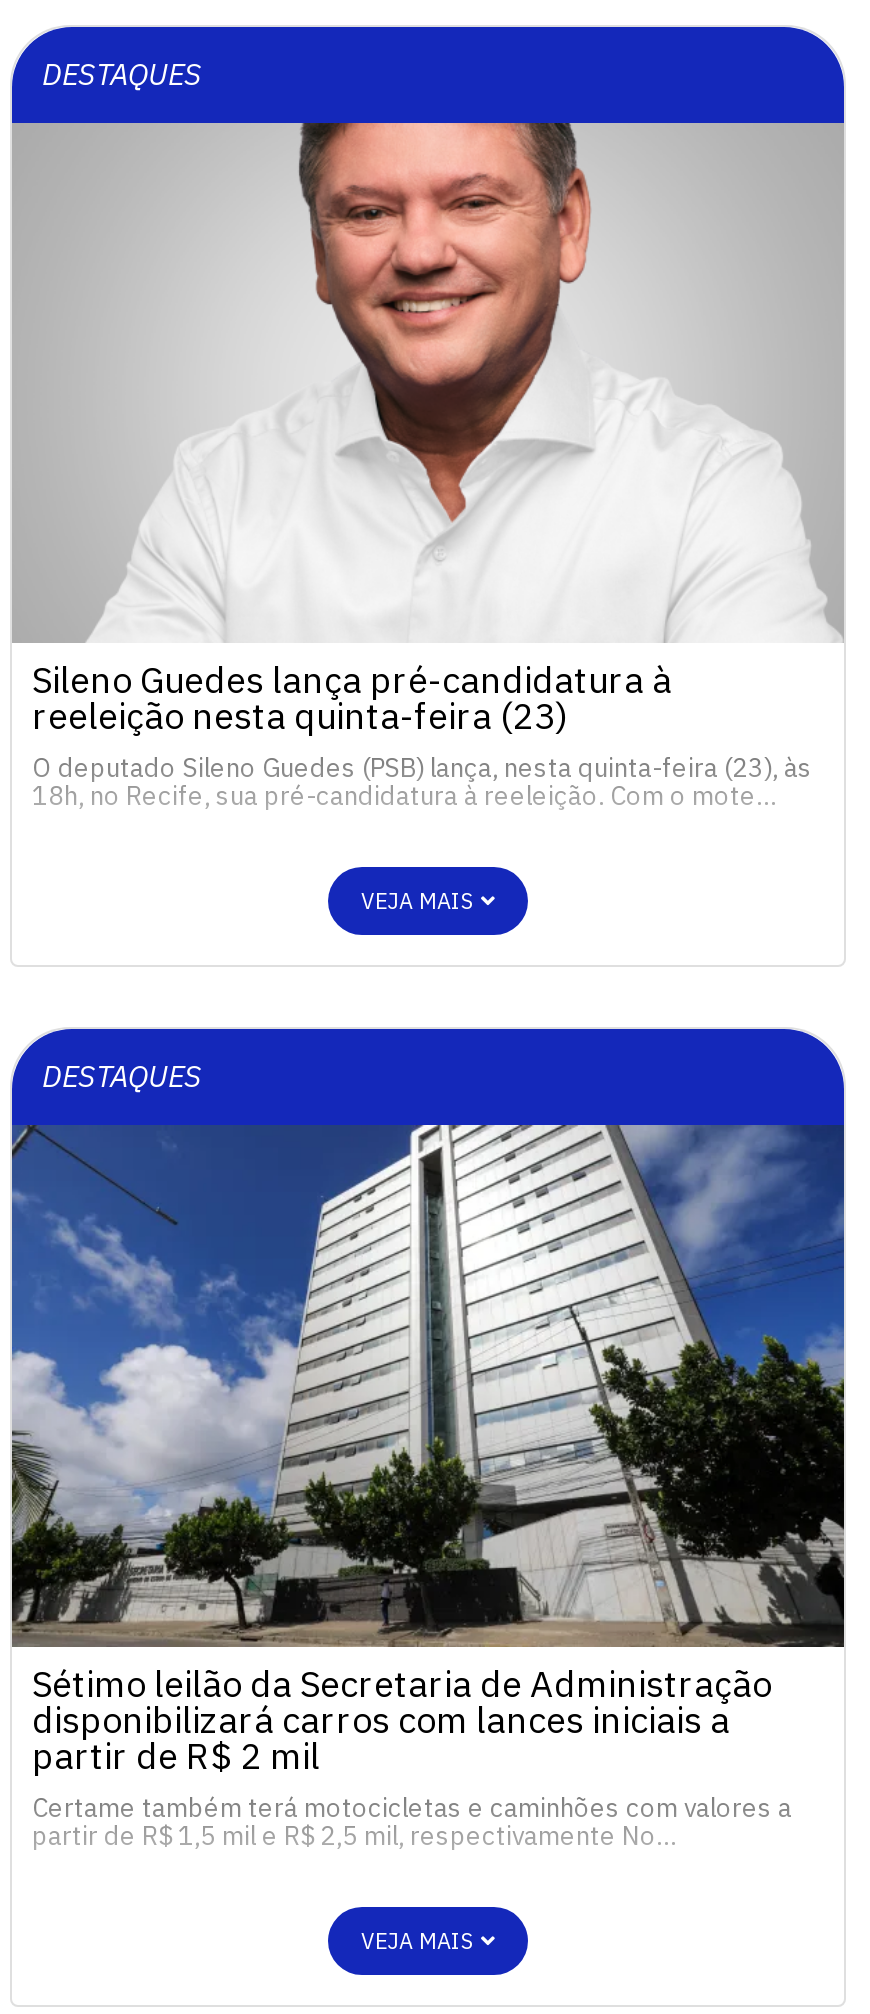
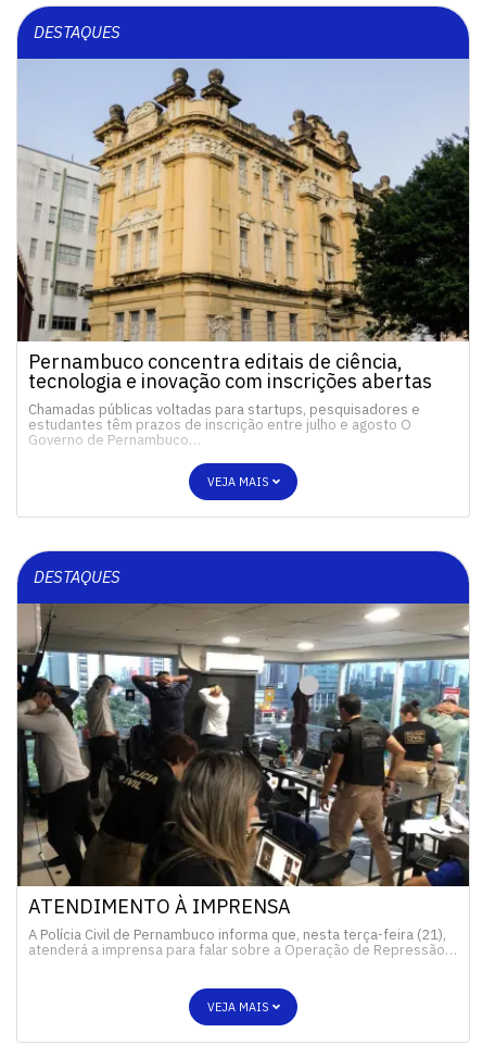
[12,121,844,813] [image] | Sileno Guedes lança pré-candidatura à | reeleição nesta quinta-feira (23) | O deputado Sileno Guedes (PSB) lança, nesta quinta-feira (23), às | 18h, no Recife, sua pré-candidatura à reeleição. Com o mote… -> [17,58,469,450] [image] | Pernambuco concentra editais de ciência, | tecnologia e inovação com inscrições abertas | Chamadas públicas voltadas para startups, pesquisadores e | estudantes têm prazos de inscrição entre julho e agosto O | Governo de Pernambuco…
[10,1123,846,1853] [image] | Sétimo leilão da Secretaria de Administração | disponibilizará carros com lances iniciais a | partir de R$ 2 mil | Certame também terá motocicletas e caminhões com valores a | partir de R$ 1,5 mil e R$ 2,5 mil, respectivamente No… -> [16,602,470,960] [image] | ATENDIMENTO À IMPRENSA | A Polícia Civil de Pernambuco informa que, nesta terça-feira (21), | atenderá a imprensa para falar sobre a Operação de Repressão…

